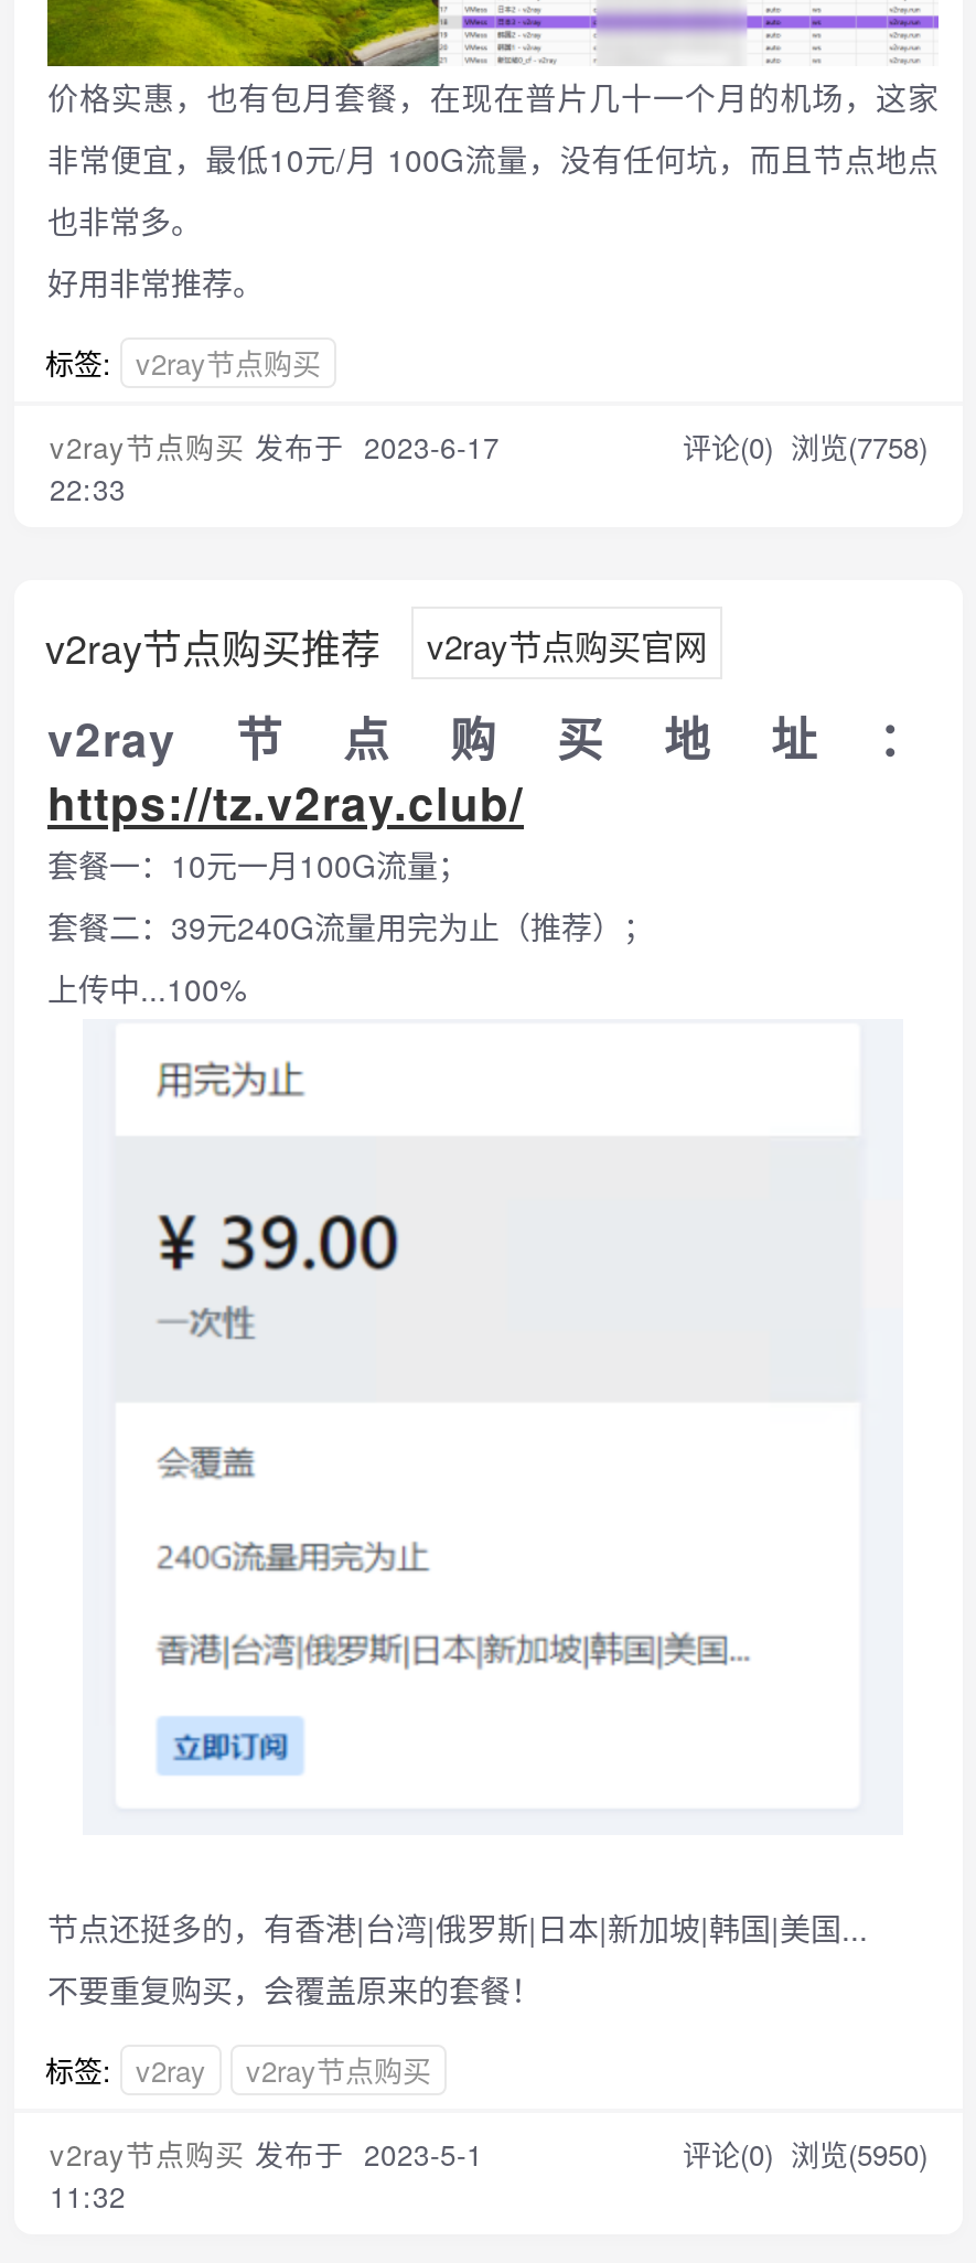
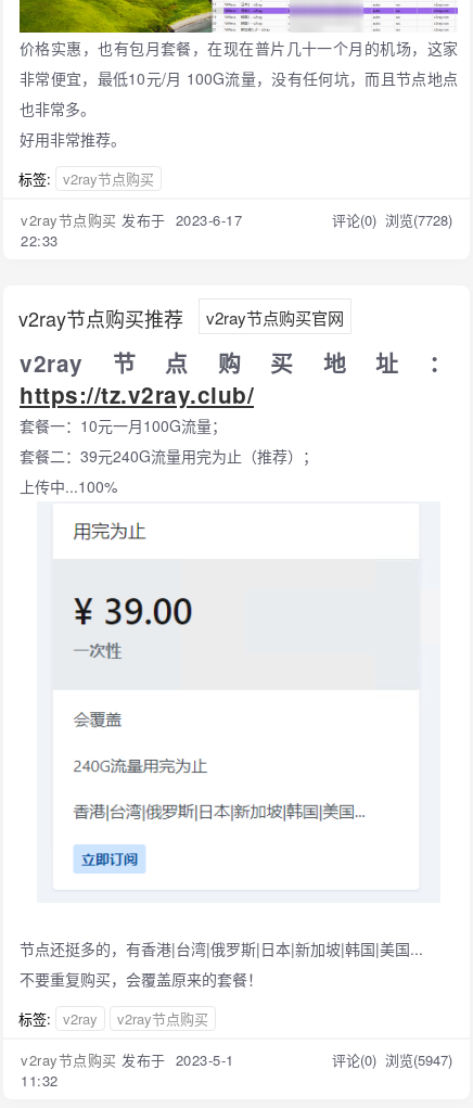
[683,427,927,469] 评论(0) 浏览(7758) -> [332,210,452,231] 评论(0) 浏览(7728)
[683,2134,927,2176] 评论(0) 浏览(5950) -> [332,1050,452,1071] 评论(0) 浏览(5947)

